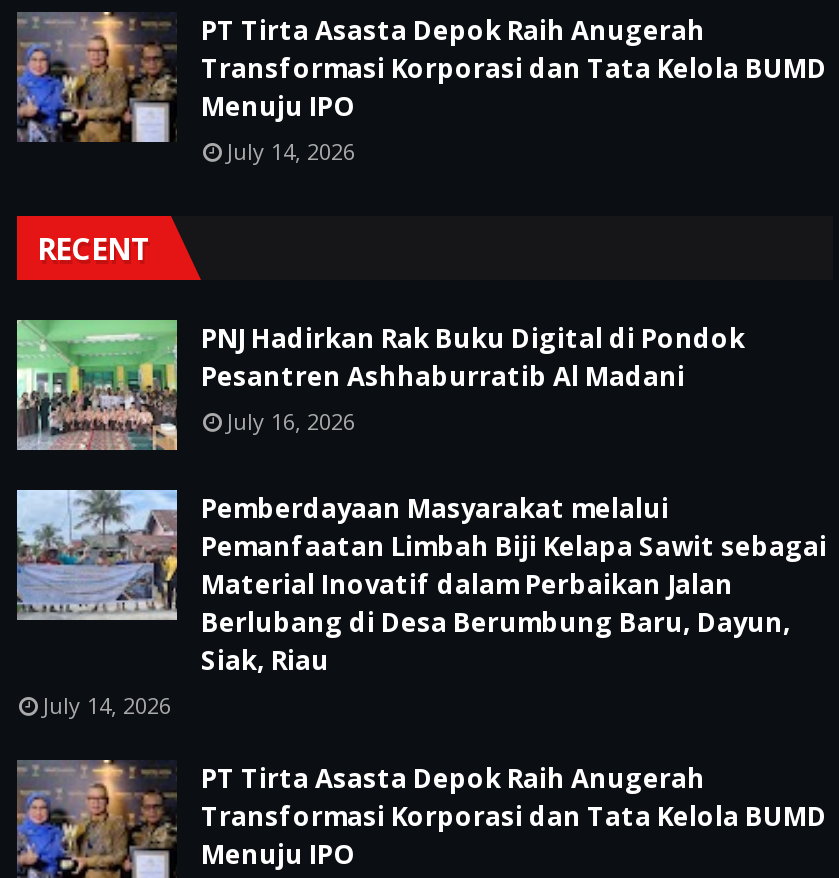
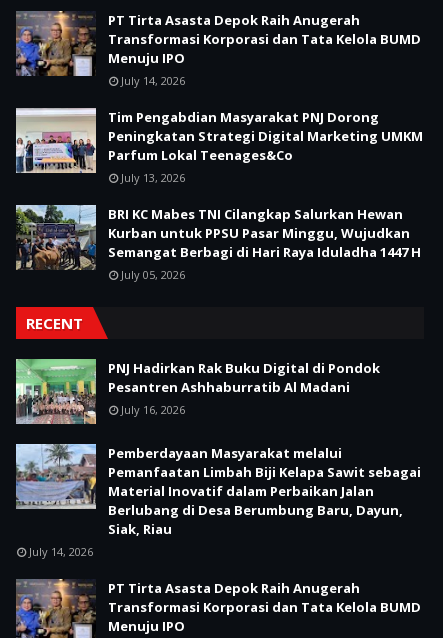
none -> [15,107,423,281] [image] | Tim Pengabdian Masyarakat PNJ Dorong | Peningkatan Strategi Digital Marketing UMKM | Parfum Lokal Teenages&Co | July 13, 2026 | BRI KC Mabes TNI Cilangkap Salurkan Hewan | Kurban untuk PPSU Pasar Minggu, Wujudkan | Semangat Berbagi di Hari Raya Iduladha 1447 H | July 05, 2026
none -> [16,204,95,271] [image]

